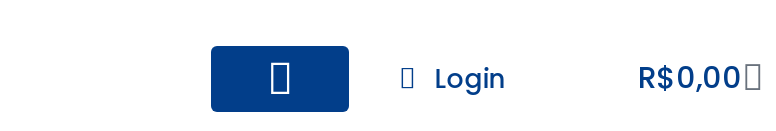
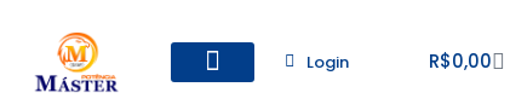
none -> [35,31,118,93] [image]

